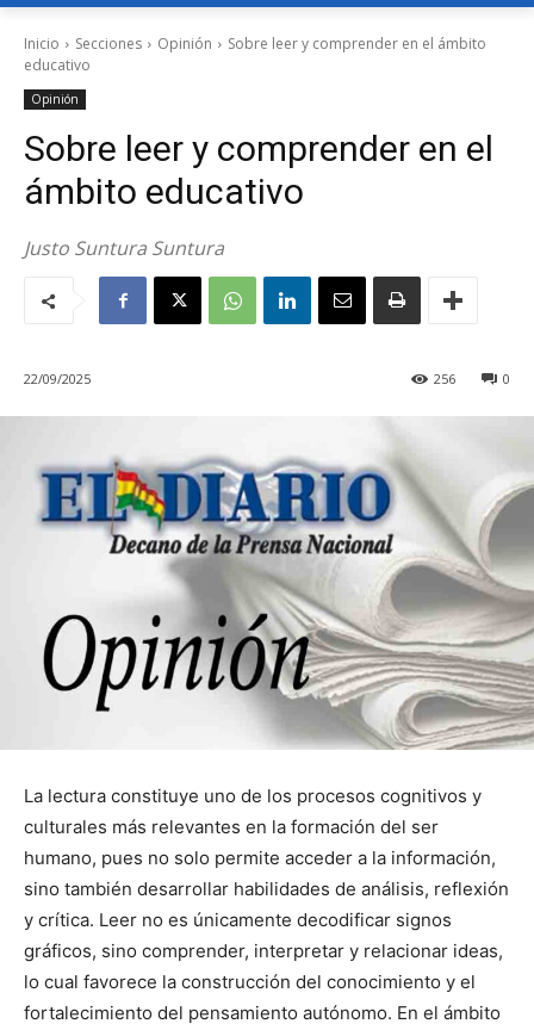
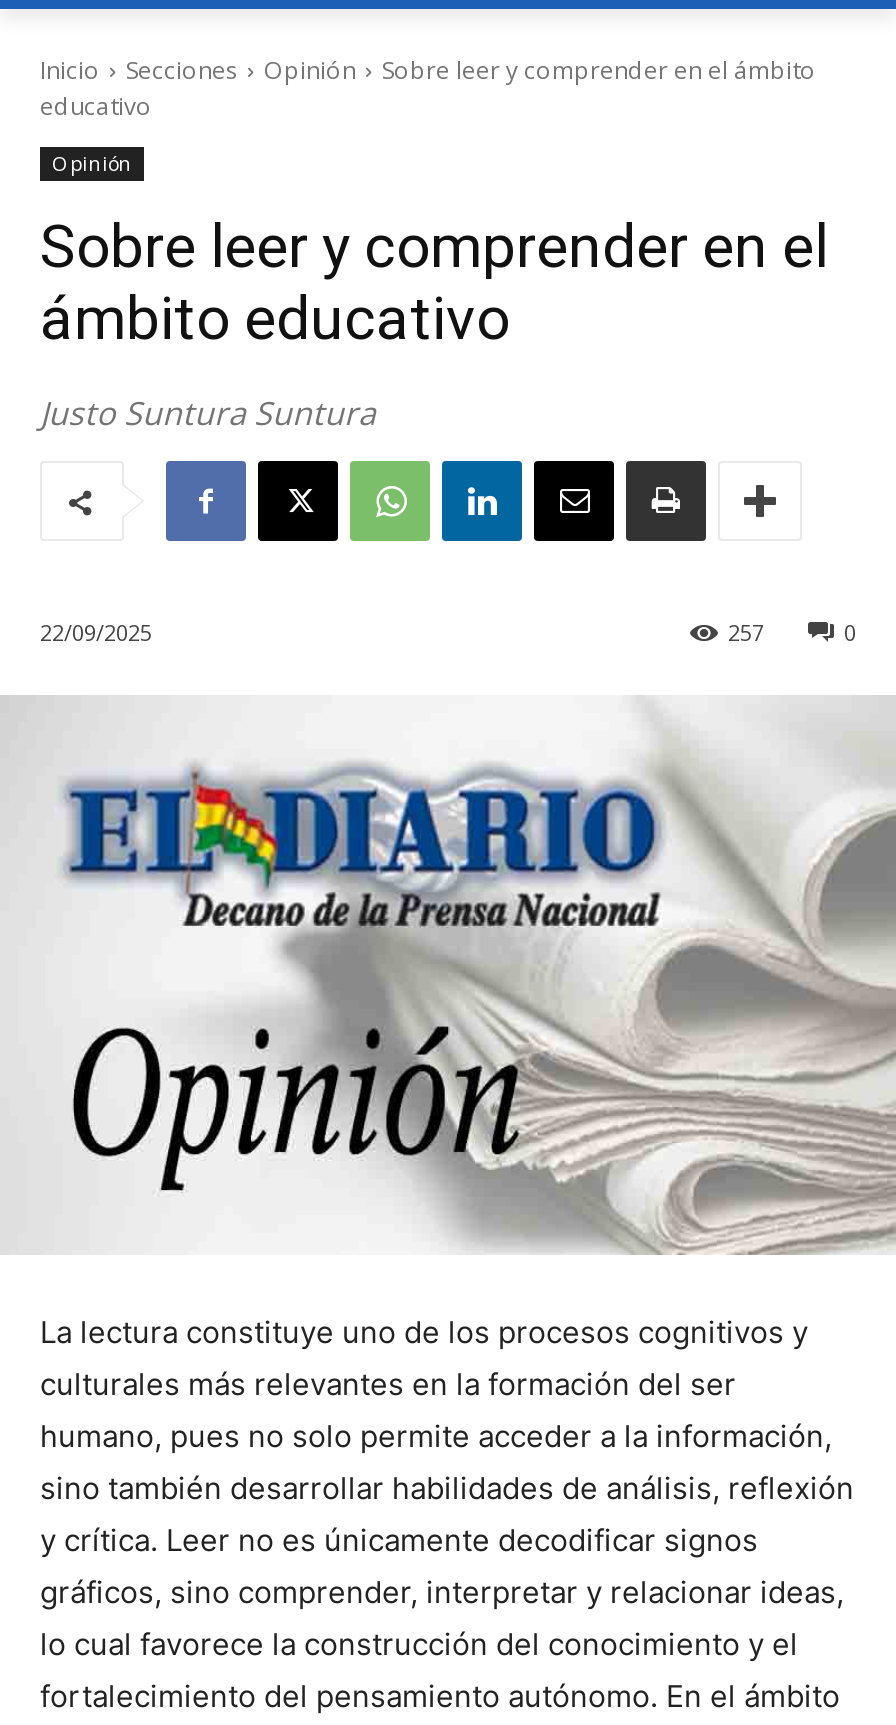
[434,370,455,388] 256 -> [728,617,764,647] 257

